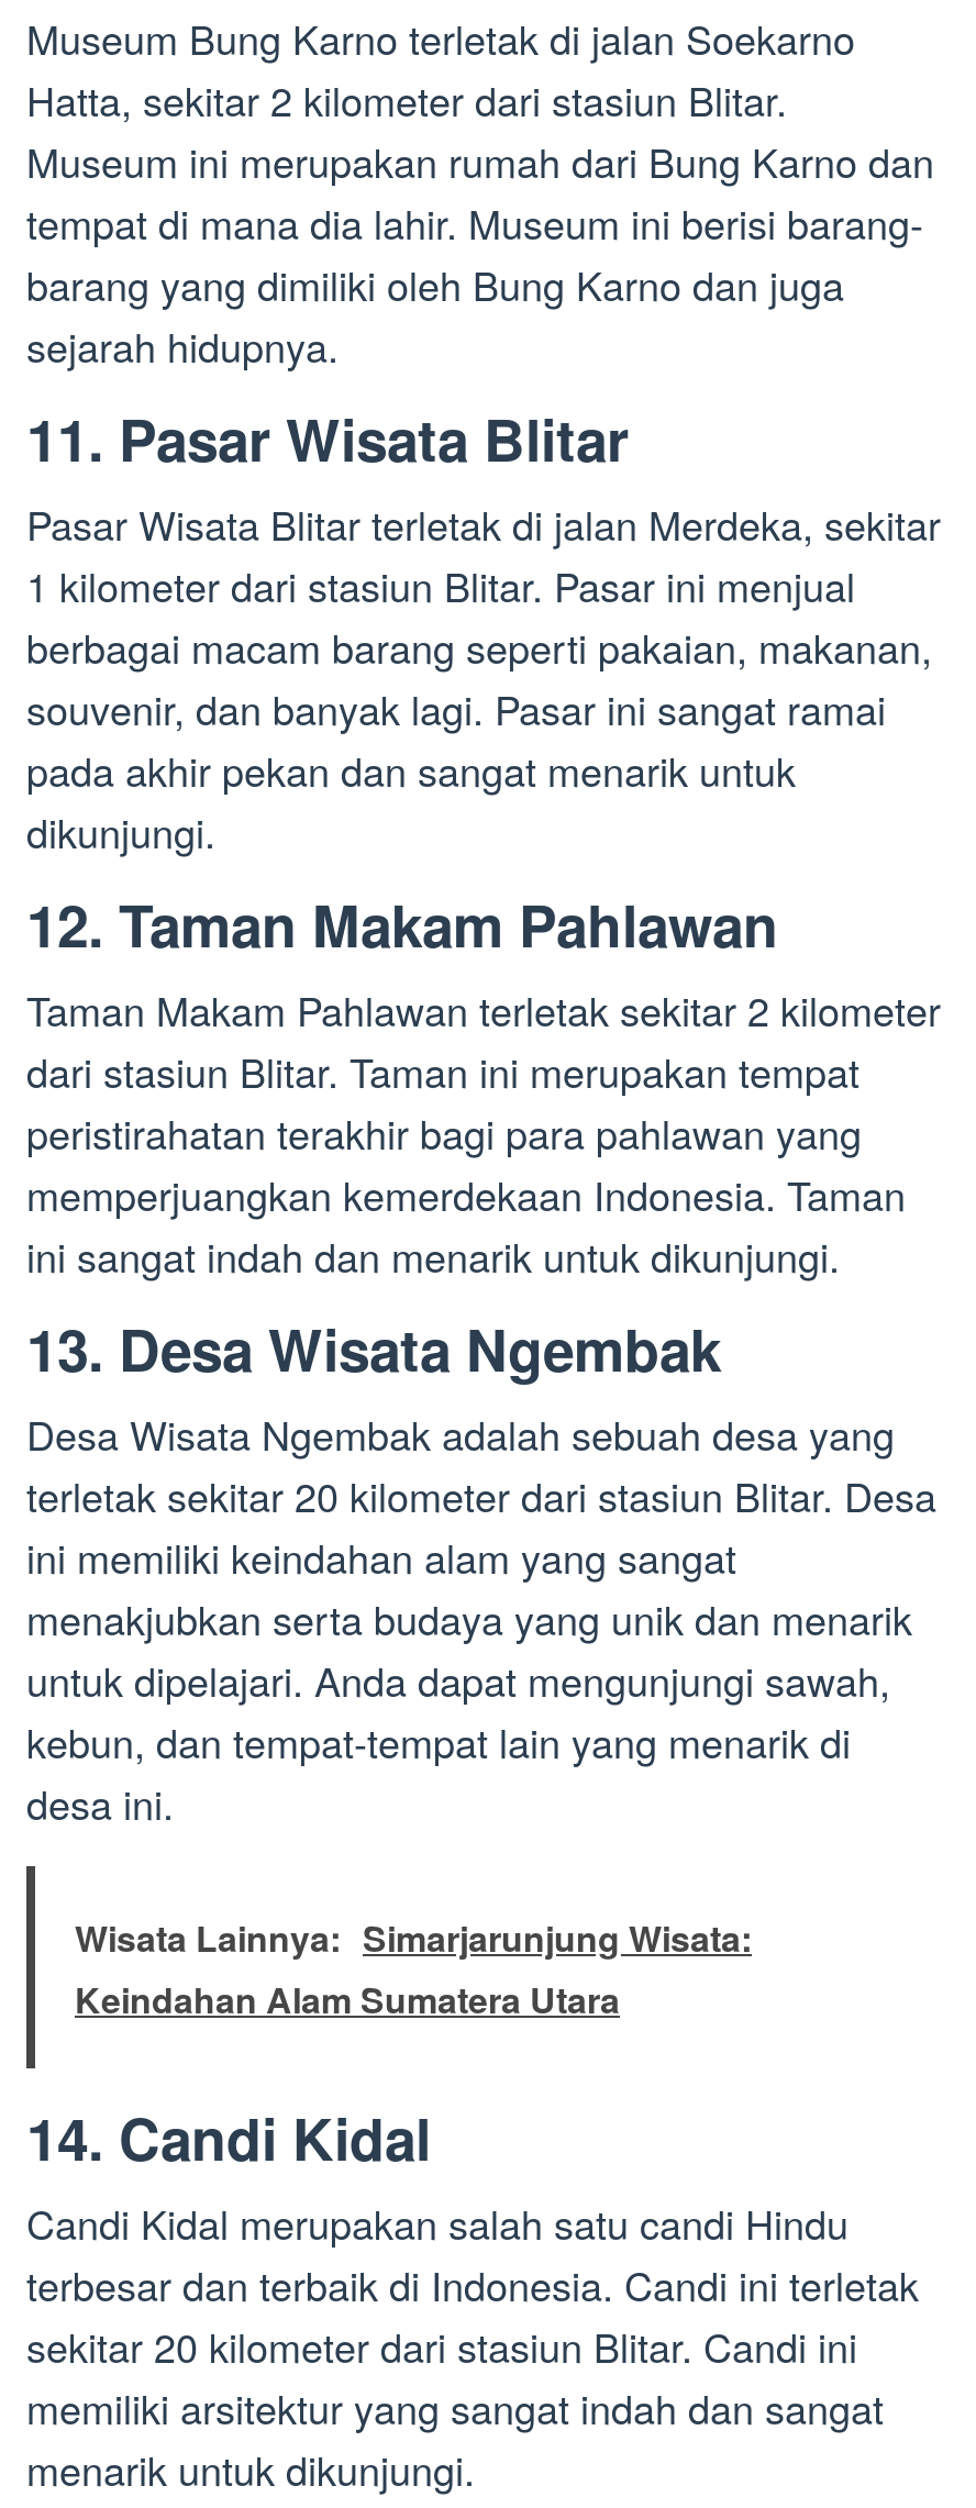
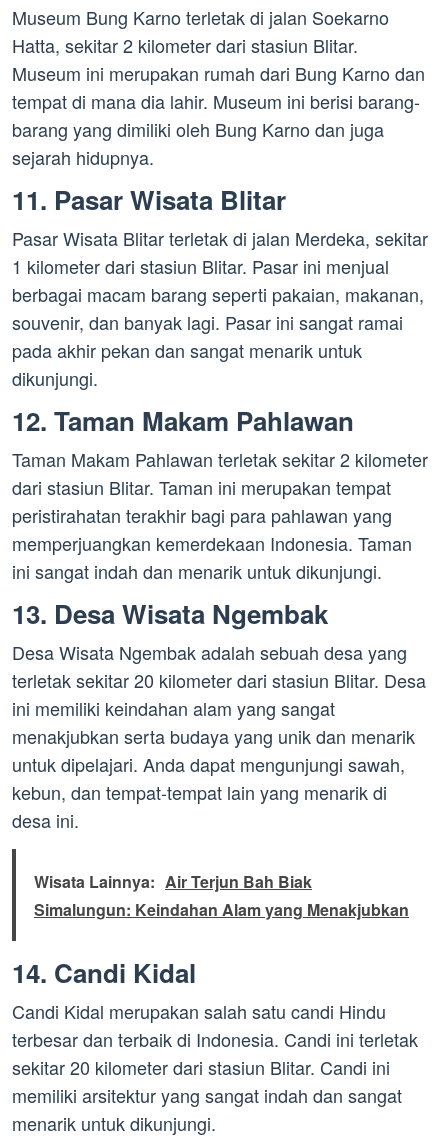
[75,1913,752,2025] Wisata Lainnya: Simarjarunjung Wisata: | Keindahan Alam Sumatera Utara -> [34,870,409,921] Wisata Lainnya: Air Terjun Bah Biak | Simalungun: Keindahan Alam yang Menakjubkan

